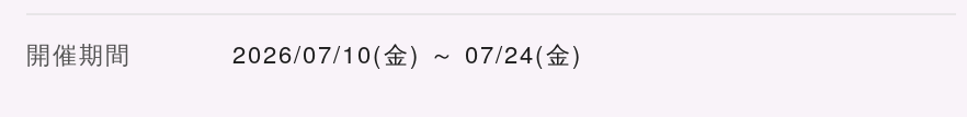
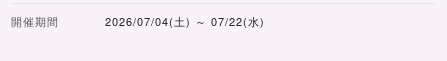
[232,36,583,71] 2026/07/10(金) ～ 07/24(金) -> [105,13,265,29] 2026/07/04(土) ～ 07/22(水)

